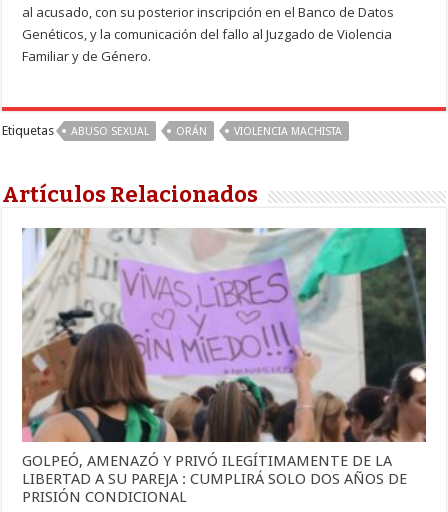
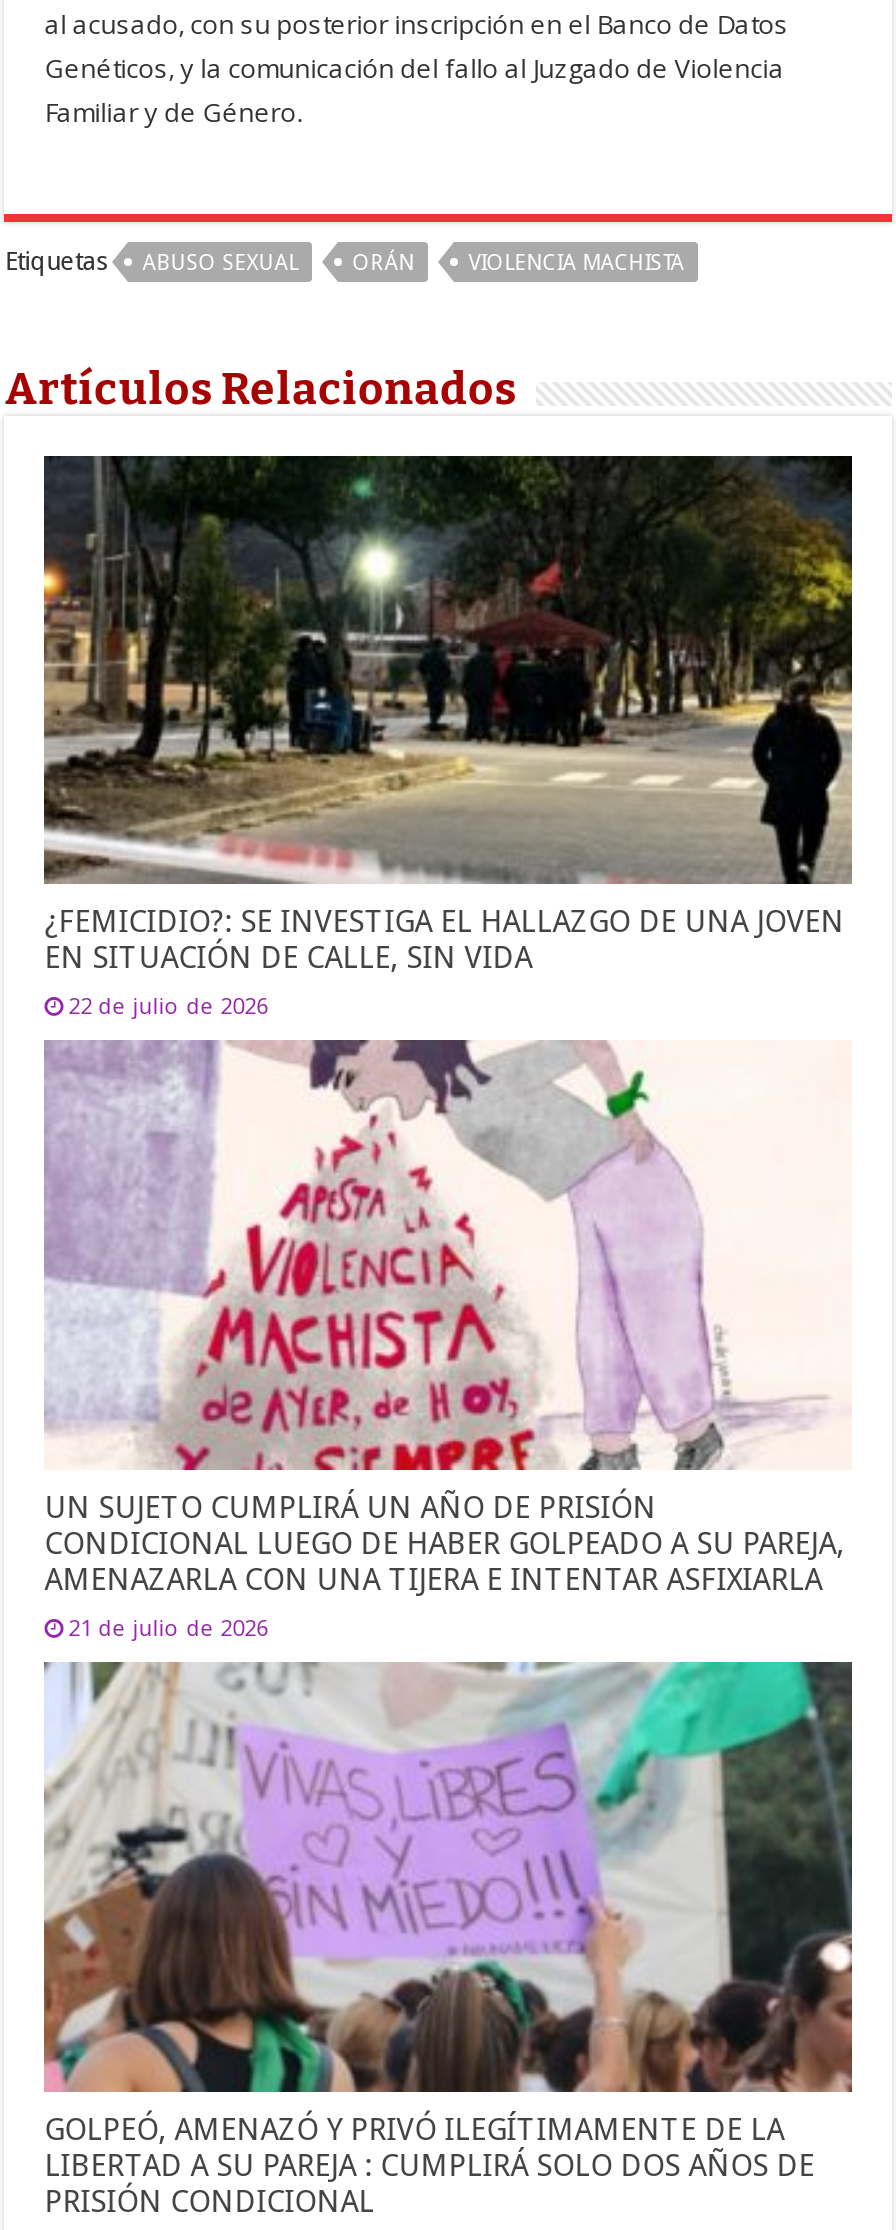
none -> [42,454,852,1021] [image] | ¿FEMICIDIO?: SE INVESTIGA EL HALLAZGO DE UNA JOVEN | EN SITUACIÓN DE CALLE, SIN VIDA | 22 de julio de 2026
none -> [42,1038,844,1642] [image] | UN SUJETO CUMPLIRÁ UN AÑO DE PRISIÓN | CONDICIONAL LUEGO DE HABER GOLPEADO A SU PAREJA, | AMENAZARLA CON UNA TIJERA E INTENTAR ASFIXIARLA | 21 de julio de 2026

